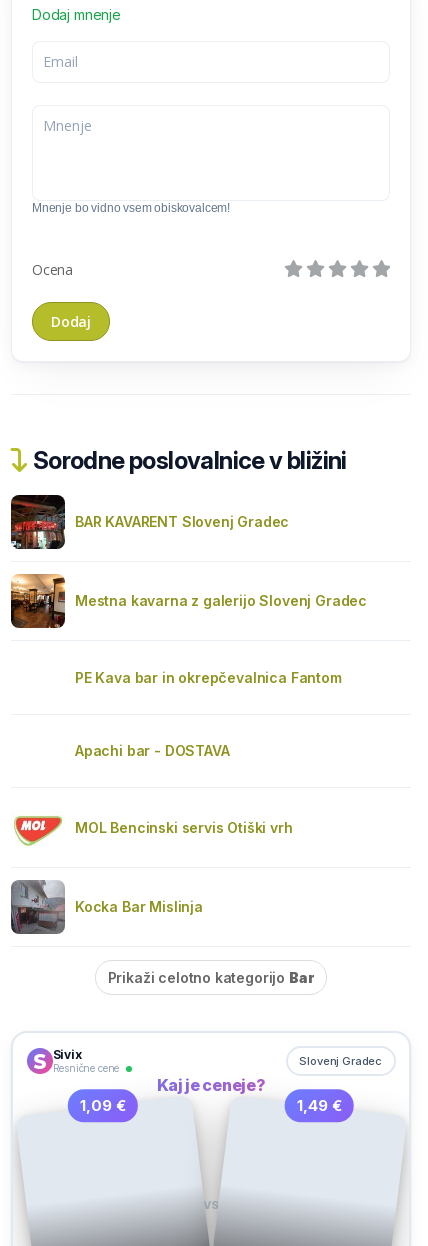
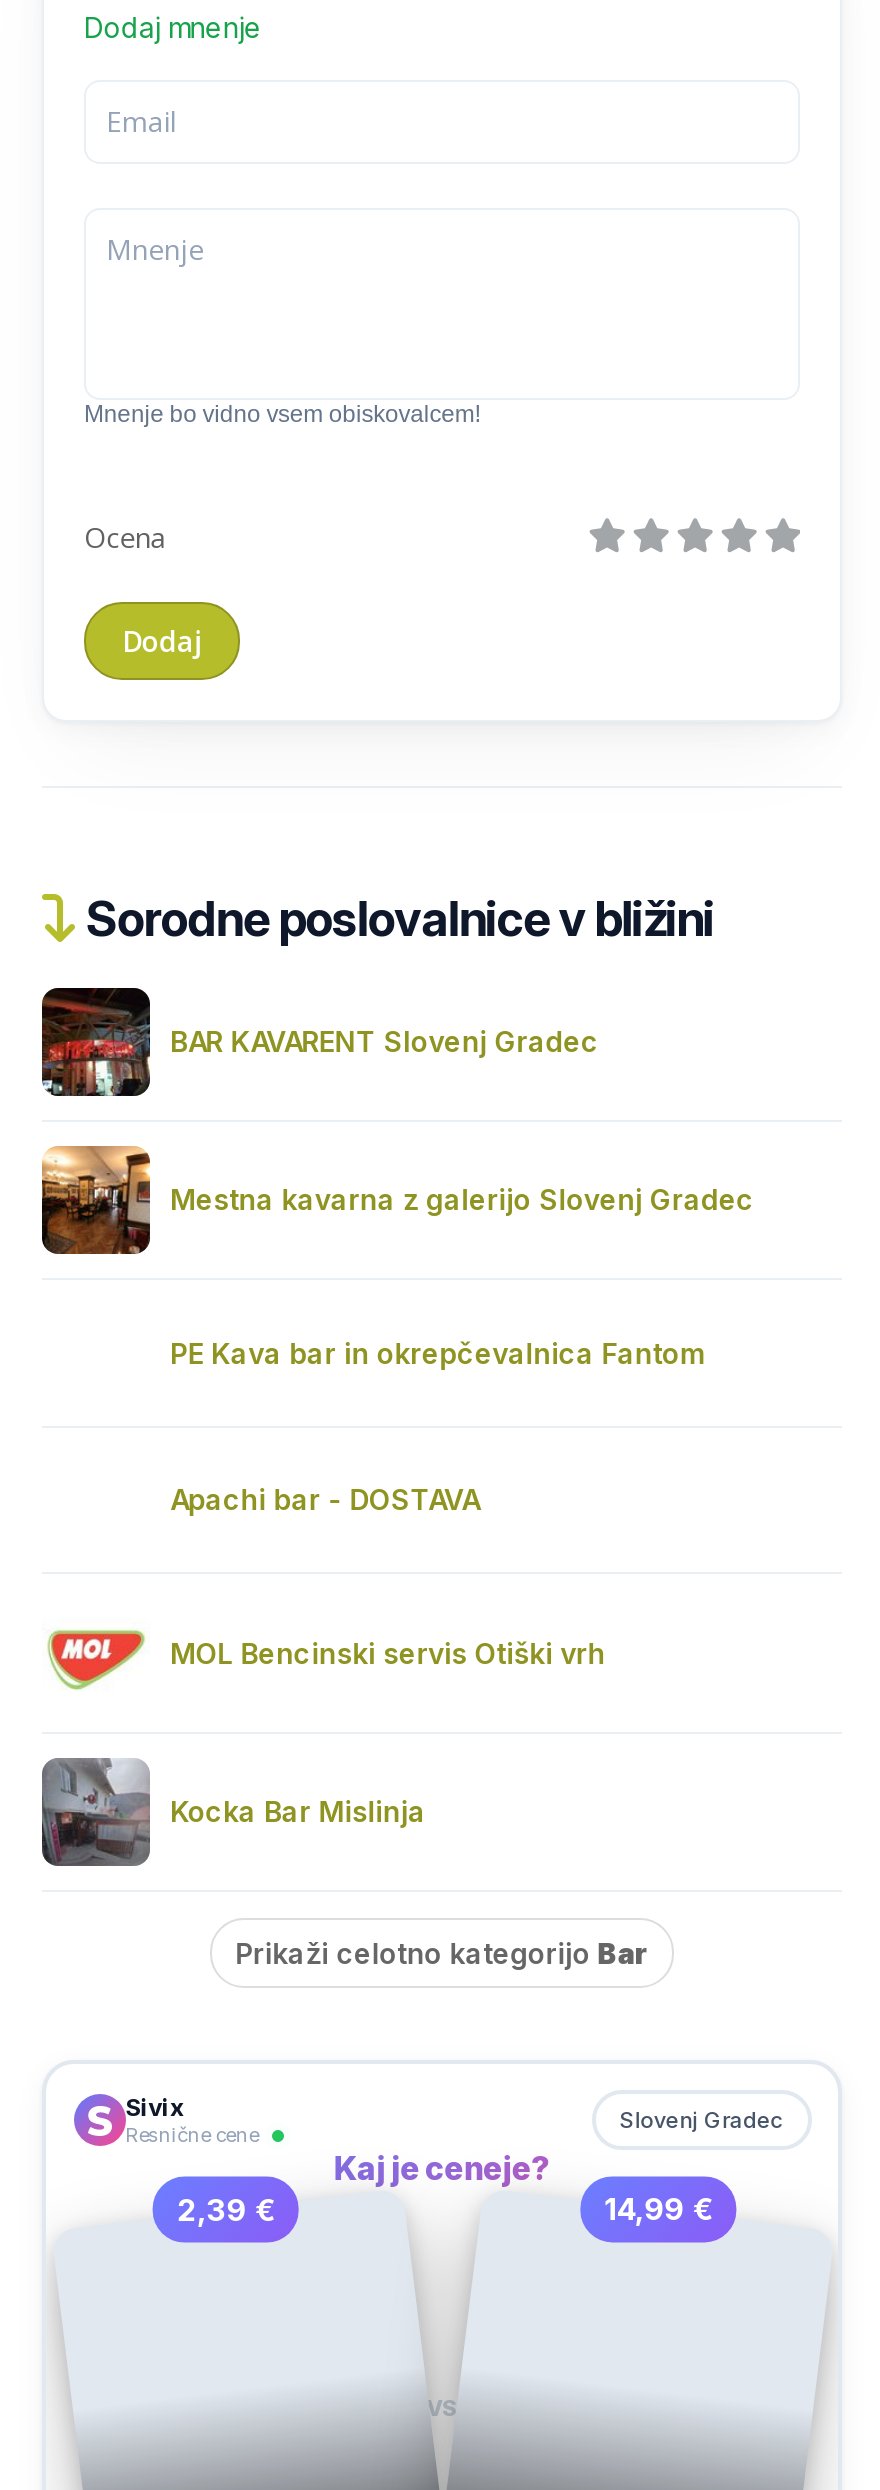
[80,1096,126,1115] 1,09 € -> [176,2190,274,2228] 2,39 €
[297,1096,342,1115] 1,49 € -> [605,2190,713,2228] 14,99 €

